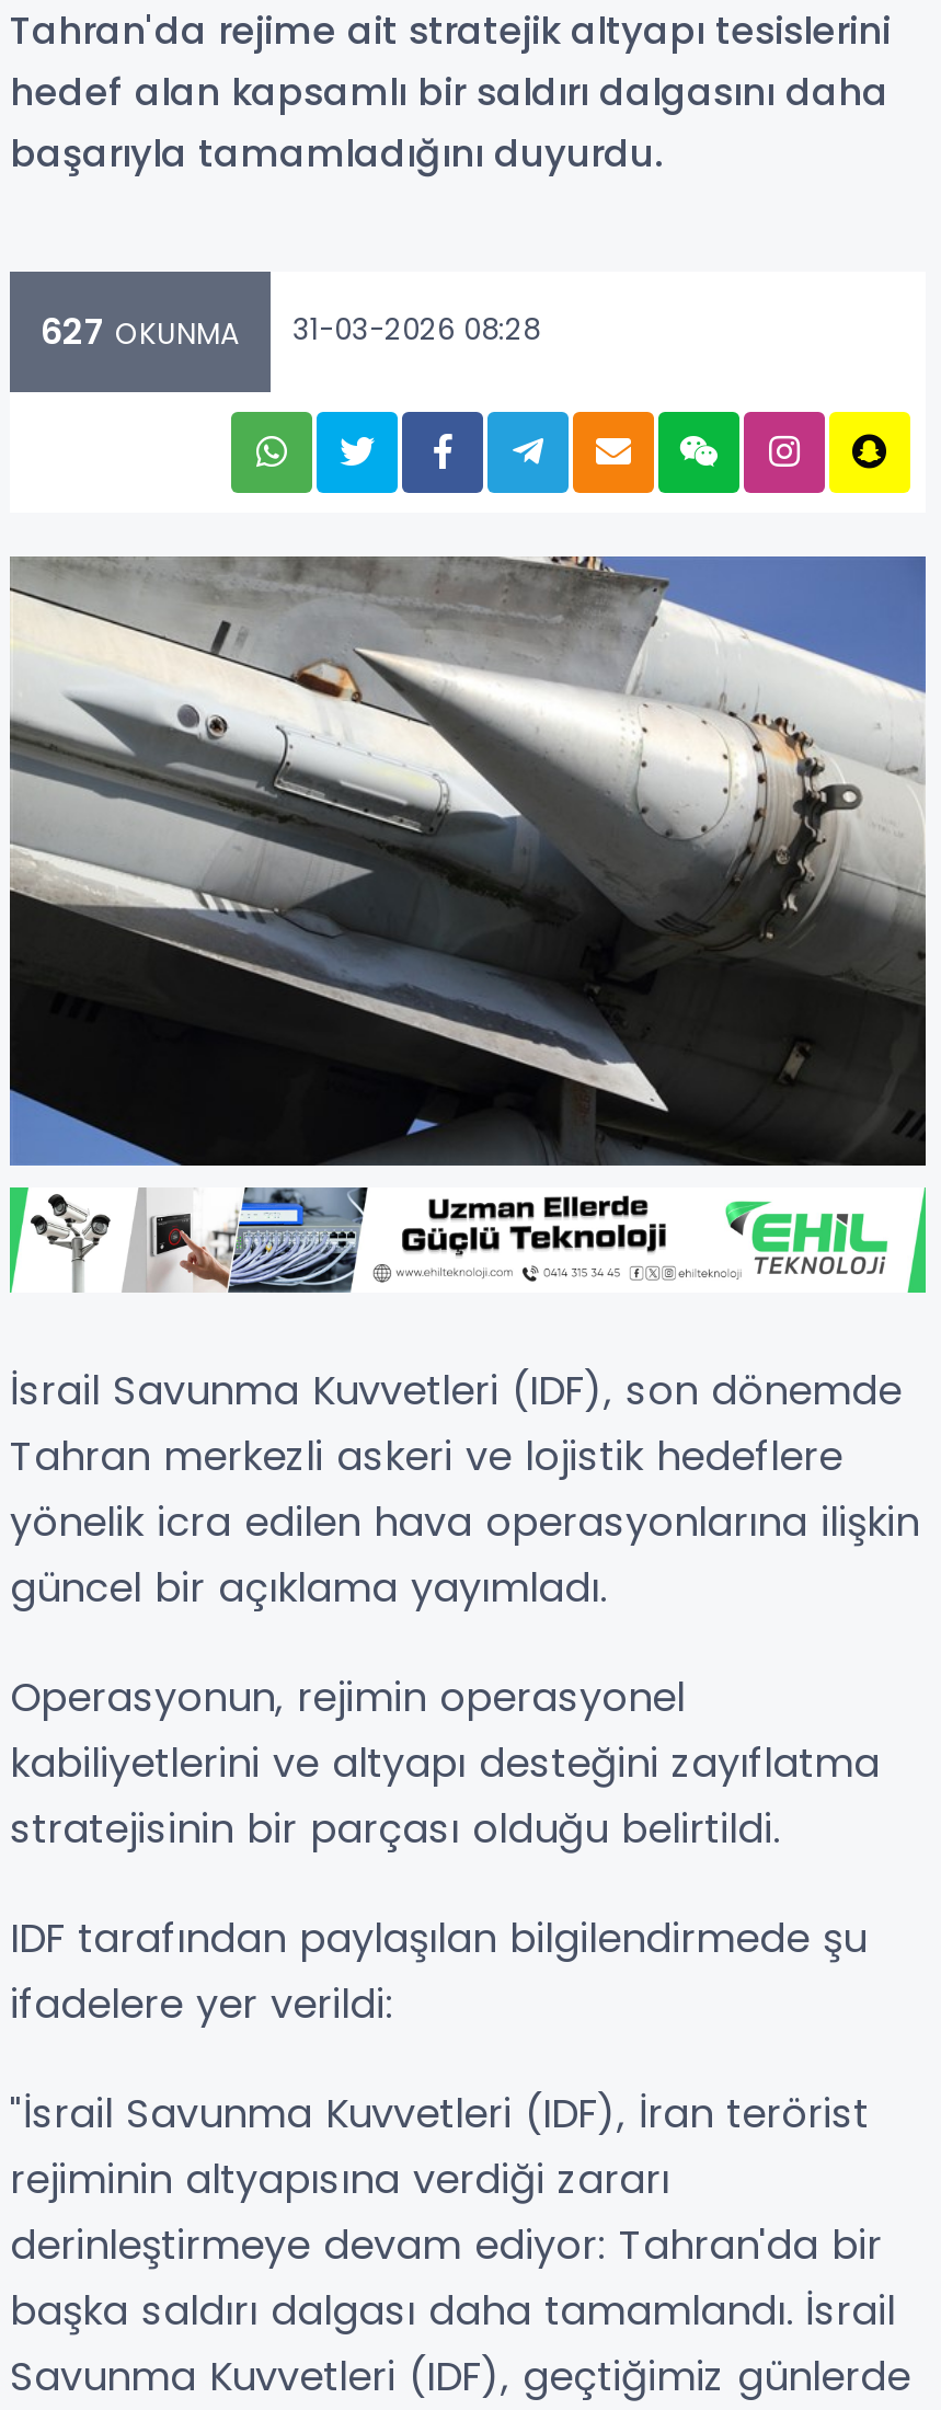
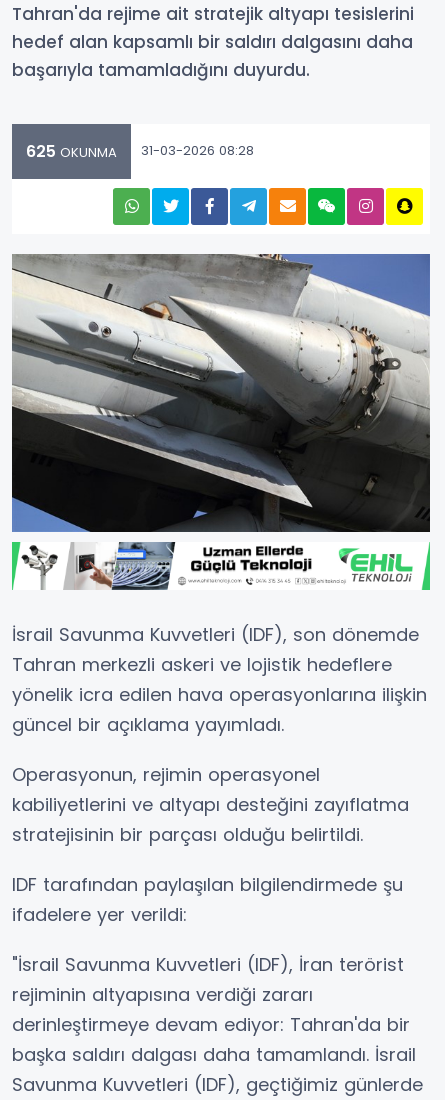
[41,306,540,357] 627 OKUNMA 31-03-2026 08:28 -> [26,140,254,163] 625 OKUNMA 31-03-2026 08:28

